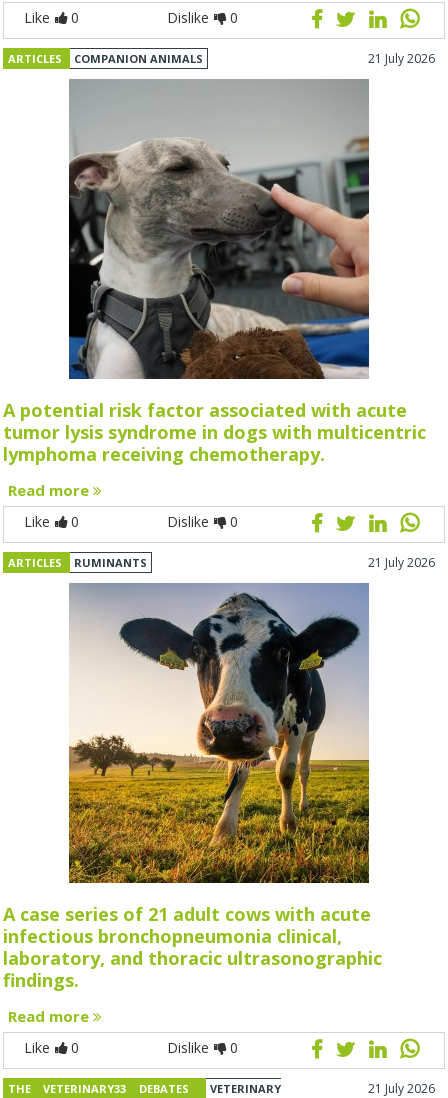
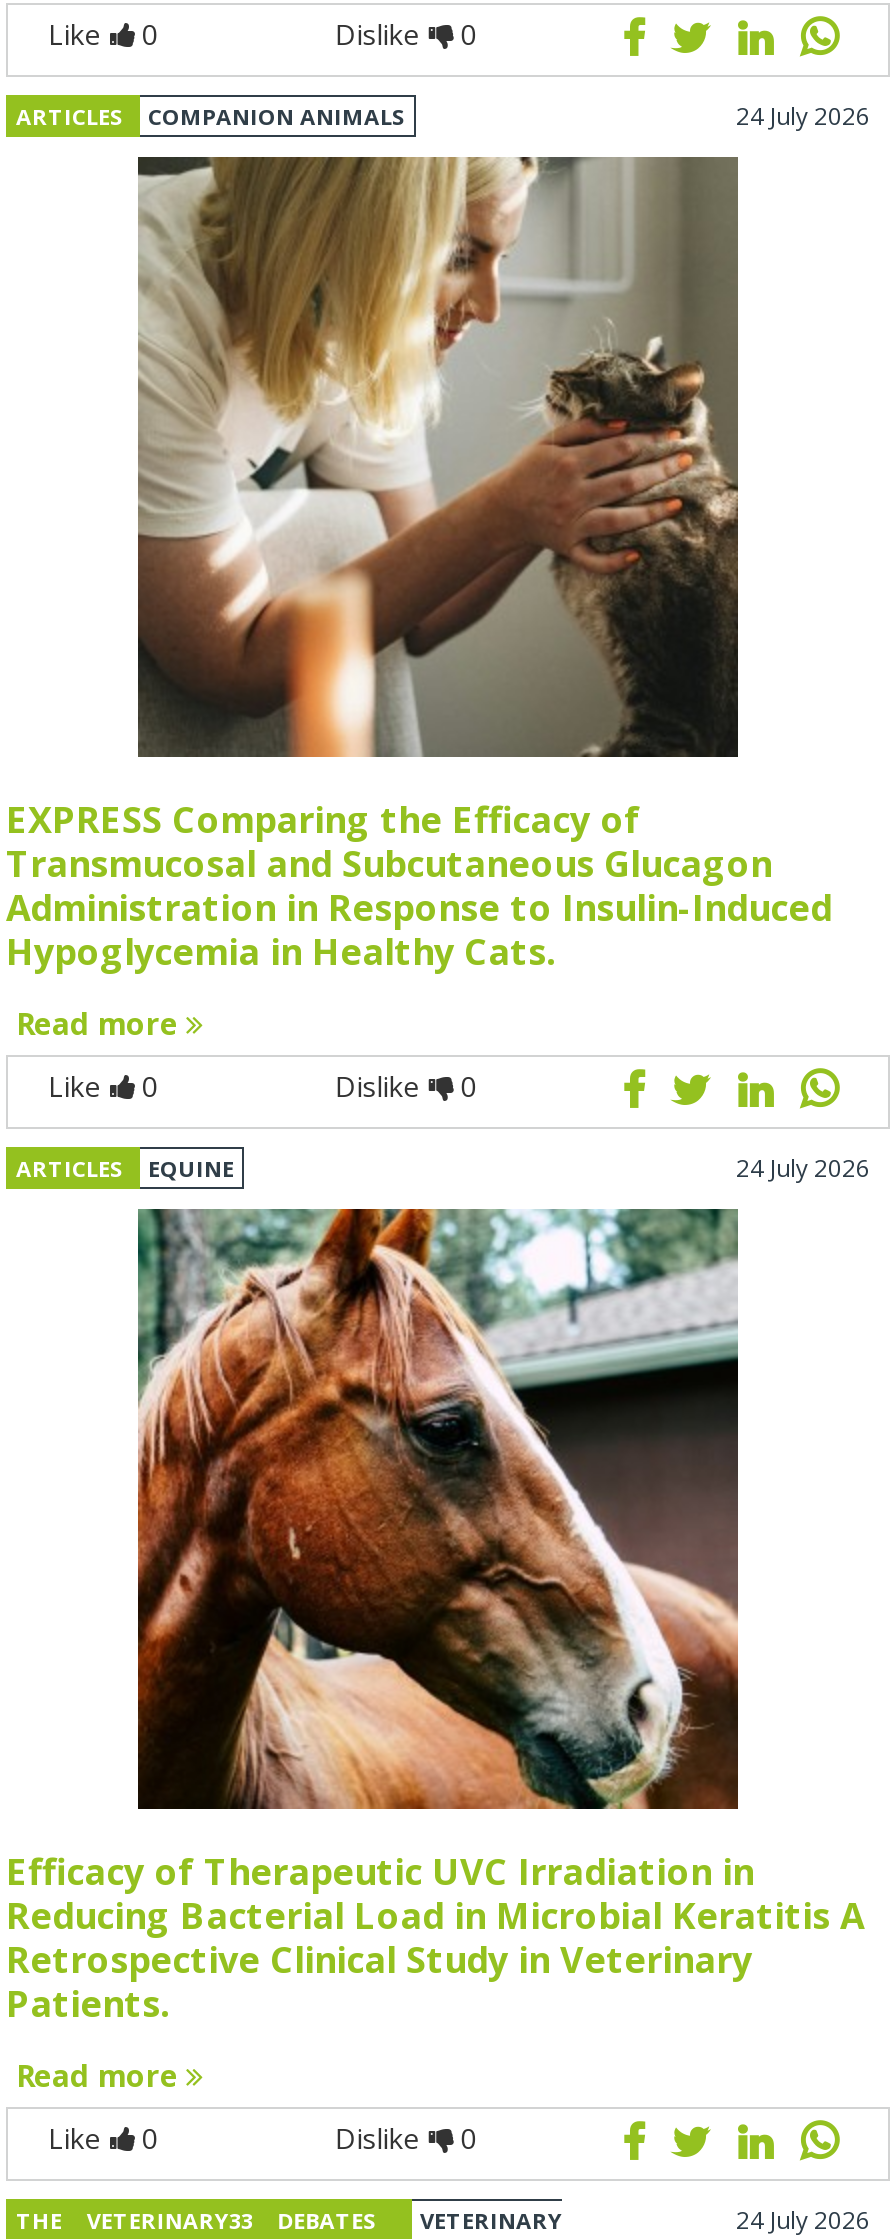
[368,50,435,67] 21 July 2026 -> [736,98,870,132] 24 July 2026
[3,79,426,466] [image] | A potential risk factor associated with acute | tumor lysis syndrome in dogs with multicentric | lymphoma receiving chemotherapy. -> [6,157,832,974] [image] | EXPRESS Comparing the Efficacy of | Transmucosal and Subcutaneous Glucagon | Administration in Response to Insulin-Induced | Hypoglycemia in Healthy Cats.
[74,554,435,571] RUMINANTS | 21 July 2026 -> [148,1150,870,1184] EQUINE | 24 July 2026
[3,582,382,992] [image] | A case series of 21 adult cows with acute | infectious bronchopneumonia clinical, | laboratory, and thoracic ultrasonographic | findings. -> [6,1207,864,2026] [image] | Efficacy of Therapeutic UVC Irradiation in | Reducing Bacterial Load in Microbial Keratitis A | Retrospective Clinical Study in Veterinary | Patients.
[368,1080,435,1097] 21 July 2026 -> [736,2202,870,2236] 24 July 2026

